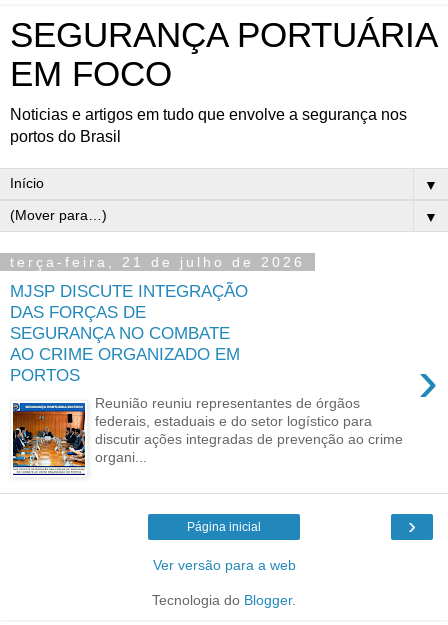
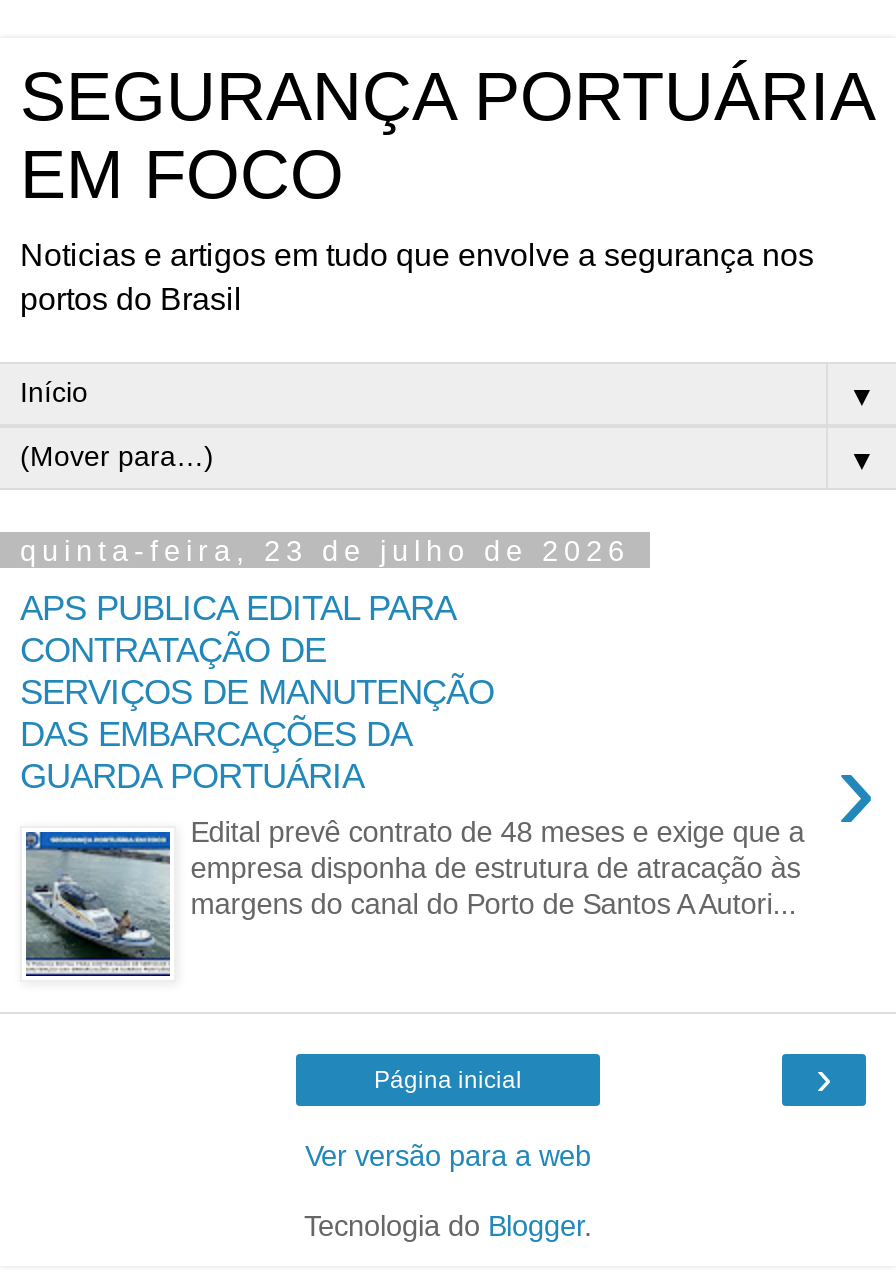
[10,254,305,270] terça-feira, 21 de julho de 2026 -> [20,534,630,566] quinta-feira, 23 de julho de 2026
[10,281,248,385] MJSP DISCUTE INTEGRAÇÃO | DAS FORÇAS DE | SEGURANÇA NO COMBATE | AO CRIME ORGANIZADO EM | PORTOS -> [20,587,494,795] APS PUBLICA EDITAL PARA | CONTRATAÇÃO DE | SERVIÇOS DE MANUTENÇÃO | DAS EMBARCAÇÕES DA | GUARDA PORTUÁRIA
[12,395,403,473] [image] | Reunião reuniu representantes de órgãos | federais, estaduais e do setor logístico para | discutir ações integradas de prevenção ao crime | organi... -> [24,816,804,962] [image] | Edital prevê contrato de 48 meses e exige que a | empresa disponha de estrutura de atracação às | margens do canal do Porto de Santos A Autori...

